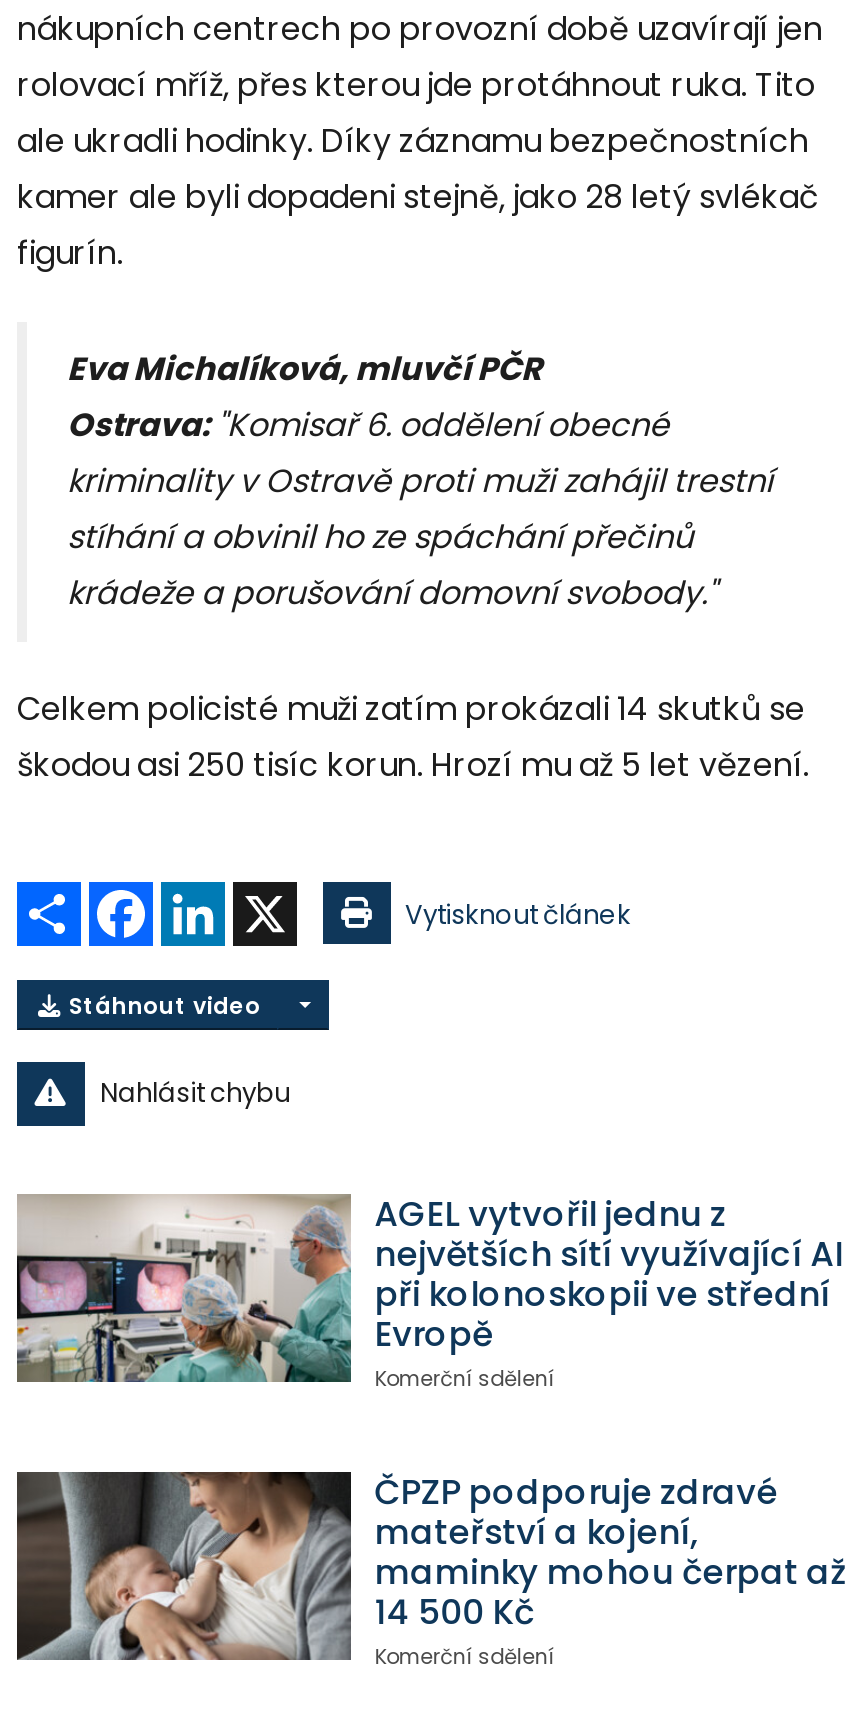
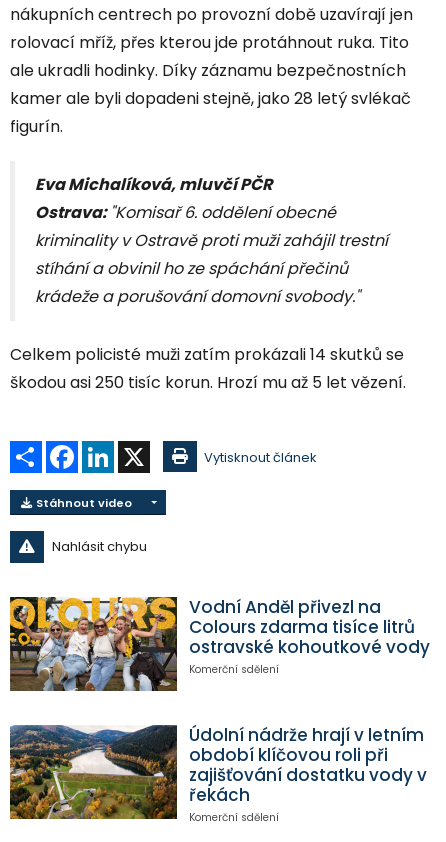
[15,1190,842,1406] [image] | AGEL vytvořil jednu z | největších sítí využívající AI | při kolonoskopii ve střední | Evropě -> [9,595,430,692] [image] | Vodní Anděl přivezl na | Colours zdarma tisíce litrů | ostravské kohoutkové vody
[15,1468,846,1660] [image] | ČPZP podporuje zdravé | mateřství a kojení, | maminky mohou čerpat až | 14 500 Kč -> [9,723,427,820] [image] | Údolní nádrže hrají v letním | období klíčovou roli při | zajišťování dostatku vody v | řekách

